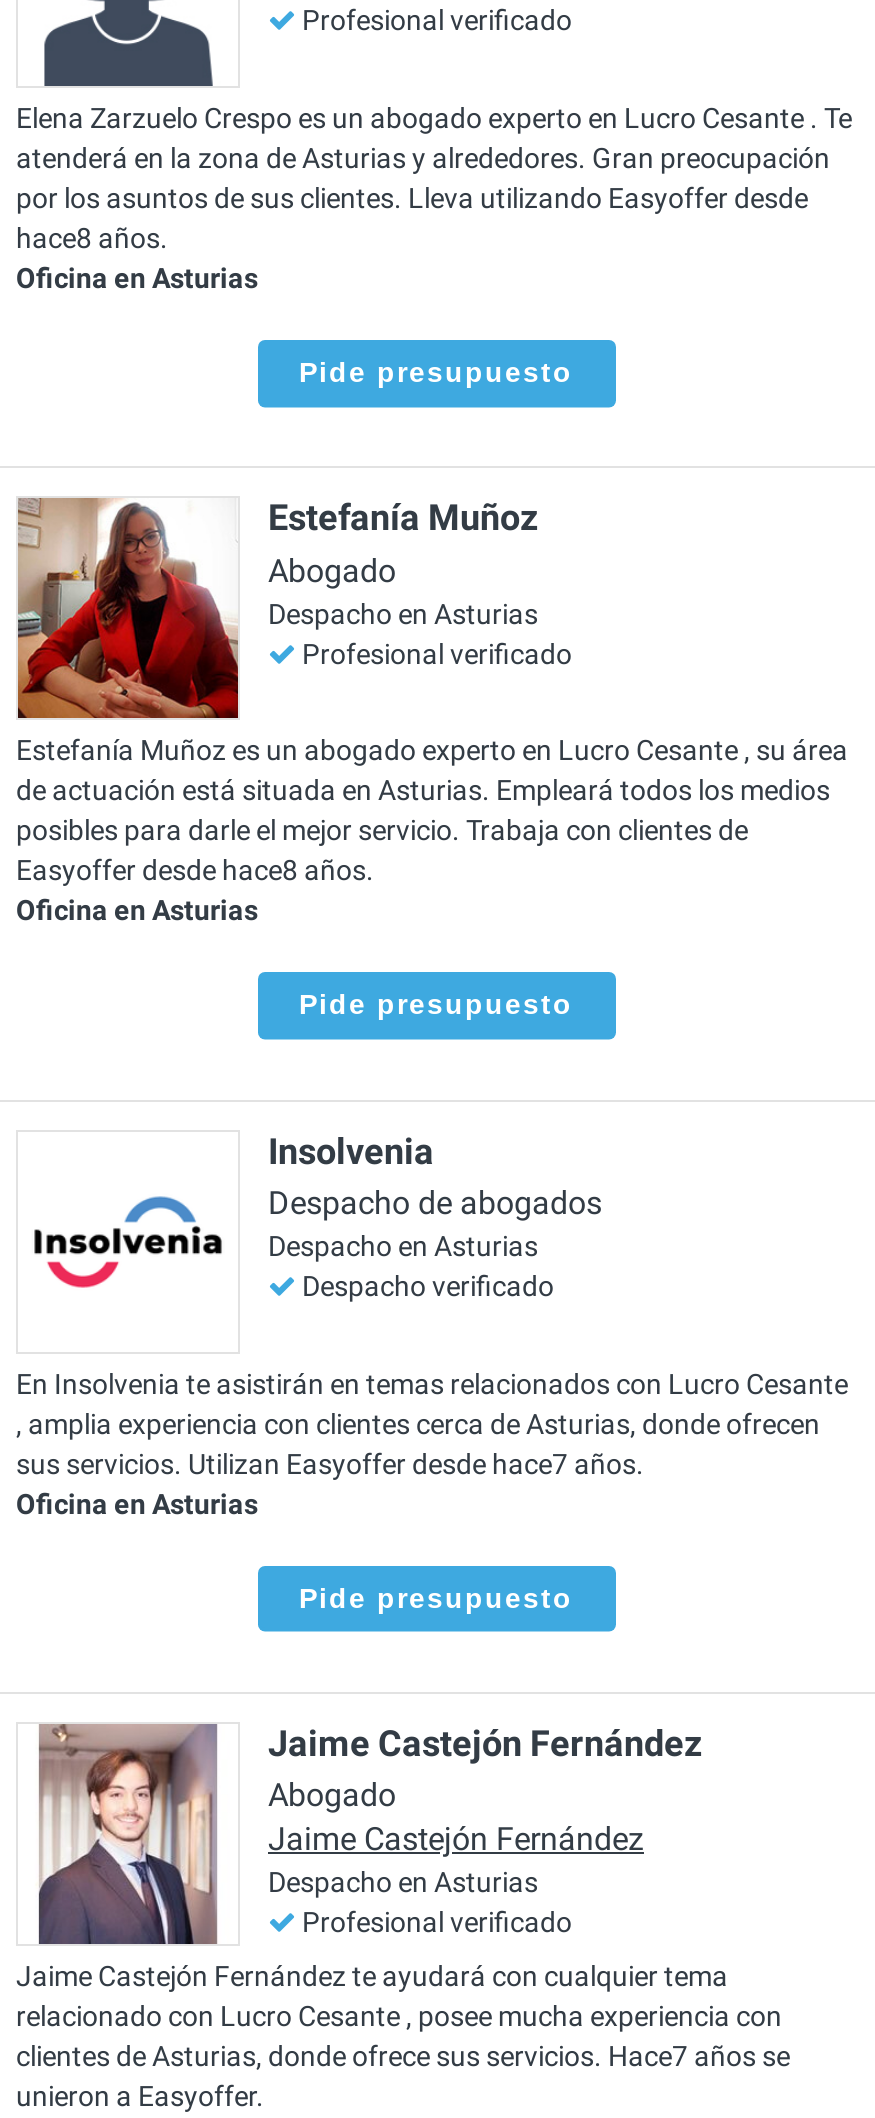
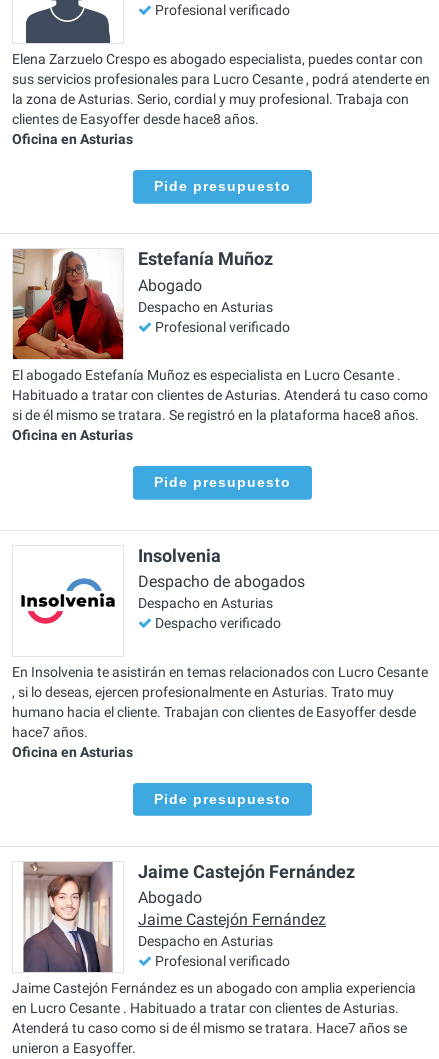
[16,102,852,254] Elena Zarzuelo Crespo es un abogado experto en Lucro Cesante . Te | atenderá en la zona de Asturias y alrededores. Gran preocupación | por los asuntos de sus clientes. Lleva utilizando Easyoffer desde | hace8 años. -> [12,51,430,127] Elena Zarzuelo Crespo es abogado especialista, puedes contar con | sus servicios profesionales para Lucro Cesante , podrá atenderte en | la zona de Asturias. Serio, cordial y muy profesional. Trabaja con | clientes de Easyoffer desde hace8 años.
[16,734,848,886] Estefanía Muñoz es un abogado experto en Lucro Cesante , su área | de actuación está situada en Asturias. Empleará todos los medios | posibles para darle el mejor servicio. Trabaja con clientes de | Easyoffer desde hace8 años. -> [12,367,428,423] El abogado Estefanía Muñoz es especialista en Lucro Cesante . | Habituado a tratar con clientes de Asturias. Atenderá tu caso como | si de él mismo se tratara. Se registró en la plataforma hace8 años.
moved [16,894,848,1399] -> [12,427,428,680]: [image] | Oficina en Asturias | Pide presupuesto | Insolvenia | Despacho de abogados | Despacho en Asturias | Despacho verificado | En Insolvenia te asistirán en temas relacionados con Lucro Cesante
[16,1407,820,1479] , amplia experiencia con clientes cerca de Asturias, donde ofrecen | sus servicios. Utilizan Easyoffer desde hace7 años. -> [12,684,416,740] , si lo deseas, ejercen profesionalmente en Asturias. Trato muy | humano hacia el cliente. Trabajan con clientes de Easyoffer desde | hace7 años.
[16,1960,790,2072] Jaime Castejón Fernández te ayudará con cualquier tema | relacionado con Lucro Cesante , posee mucha experiencia con | clientes de Asturias, donde ofrece sus servicios. Hace7 años se -> [12,980,416,1036] Jaime Castejón Fernández es un abogado con amplia experiencia | en Lucro Cesante . Habituado a tratar con clientes de Asturias. | Atenderá tu caso como si de él mismo se tratara. Hace7 años se

